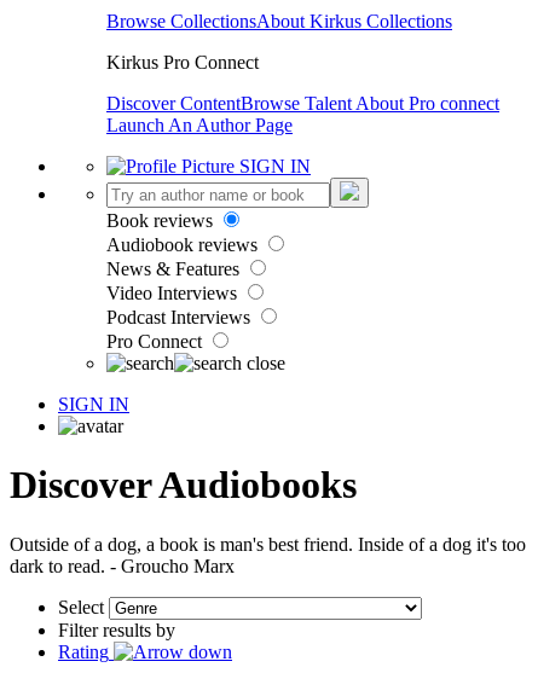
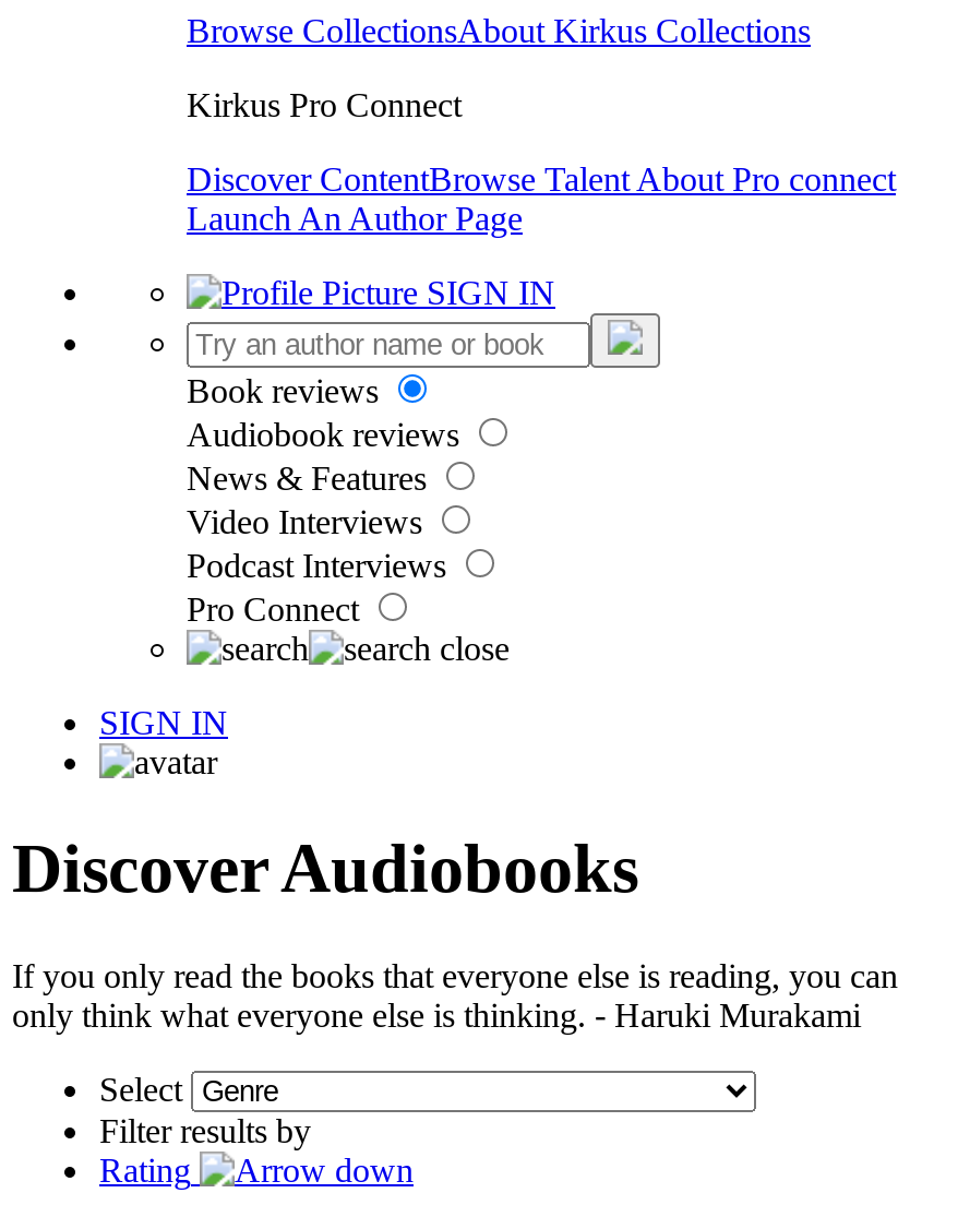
[10,534,526,576] Outside of a dog, a book is man's best friend. Inside of a dog it's too | dark to read. - Groucho Marx -> [12,957,898,1033] If you only read the books that everyone else is reading, you can | only think what everyone else is thinking. - Haruki Murakami

